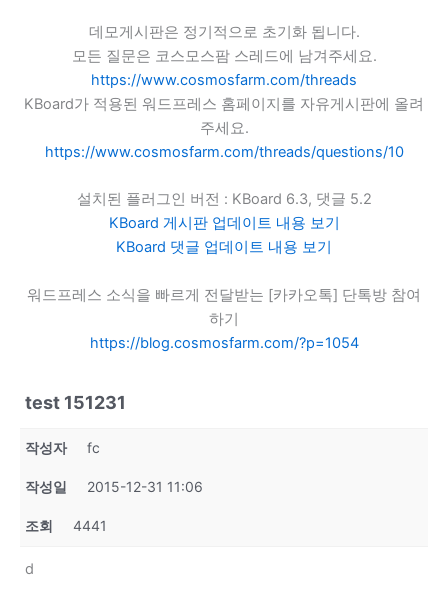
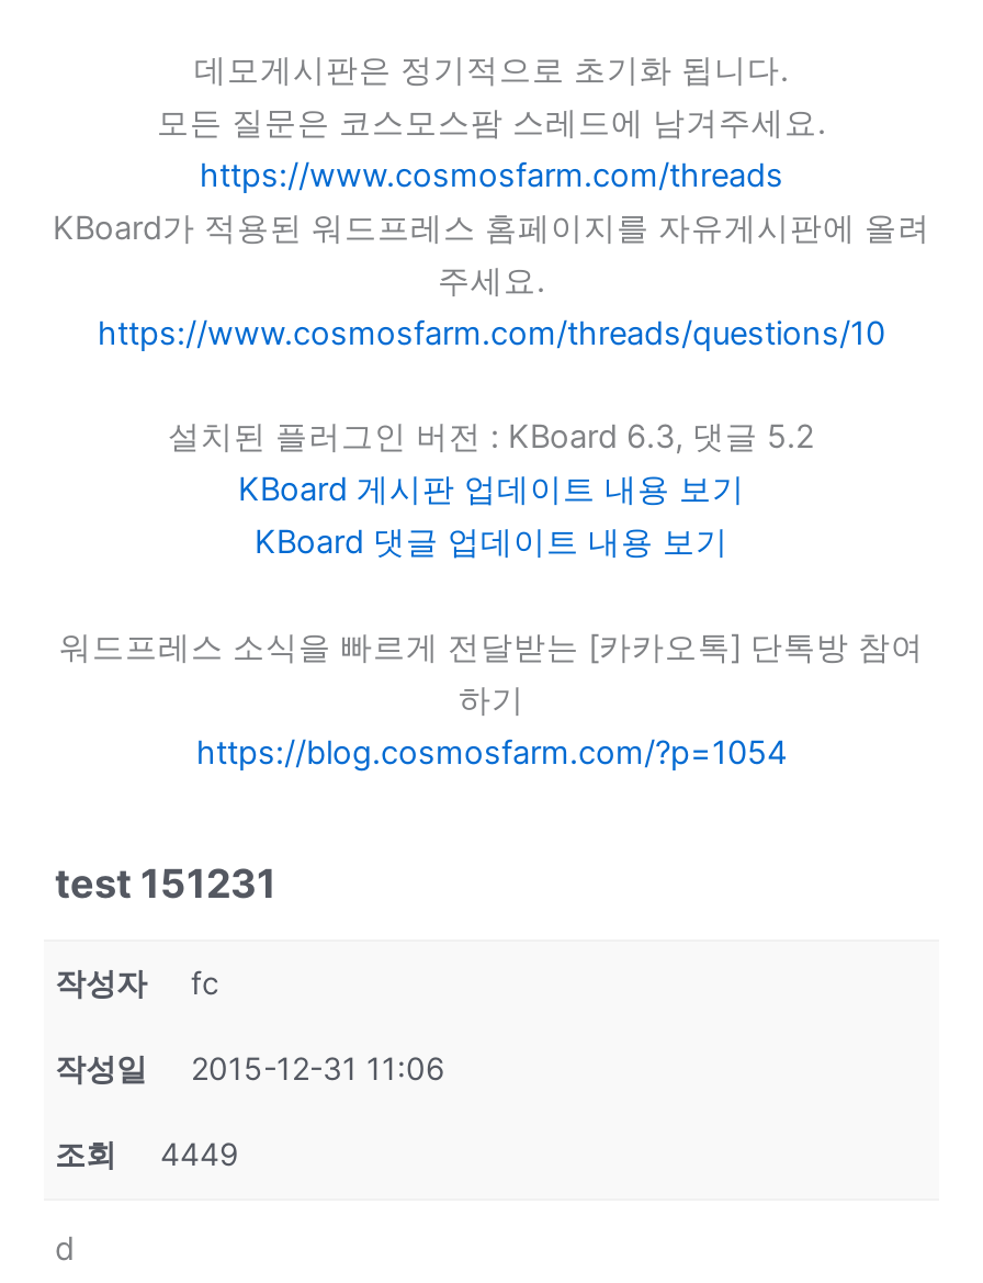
[25,517,107,534] 조회 4441 -> [55,1135,239,1172] 조회 4449

